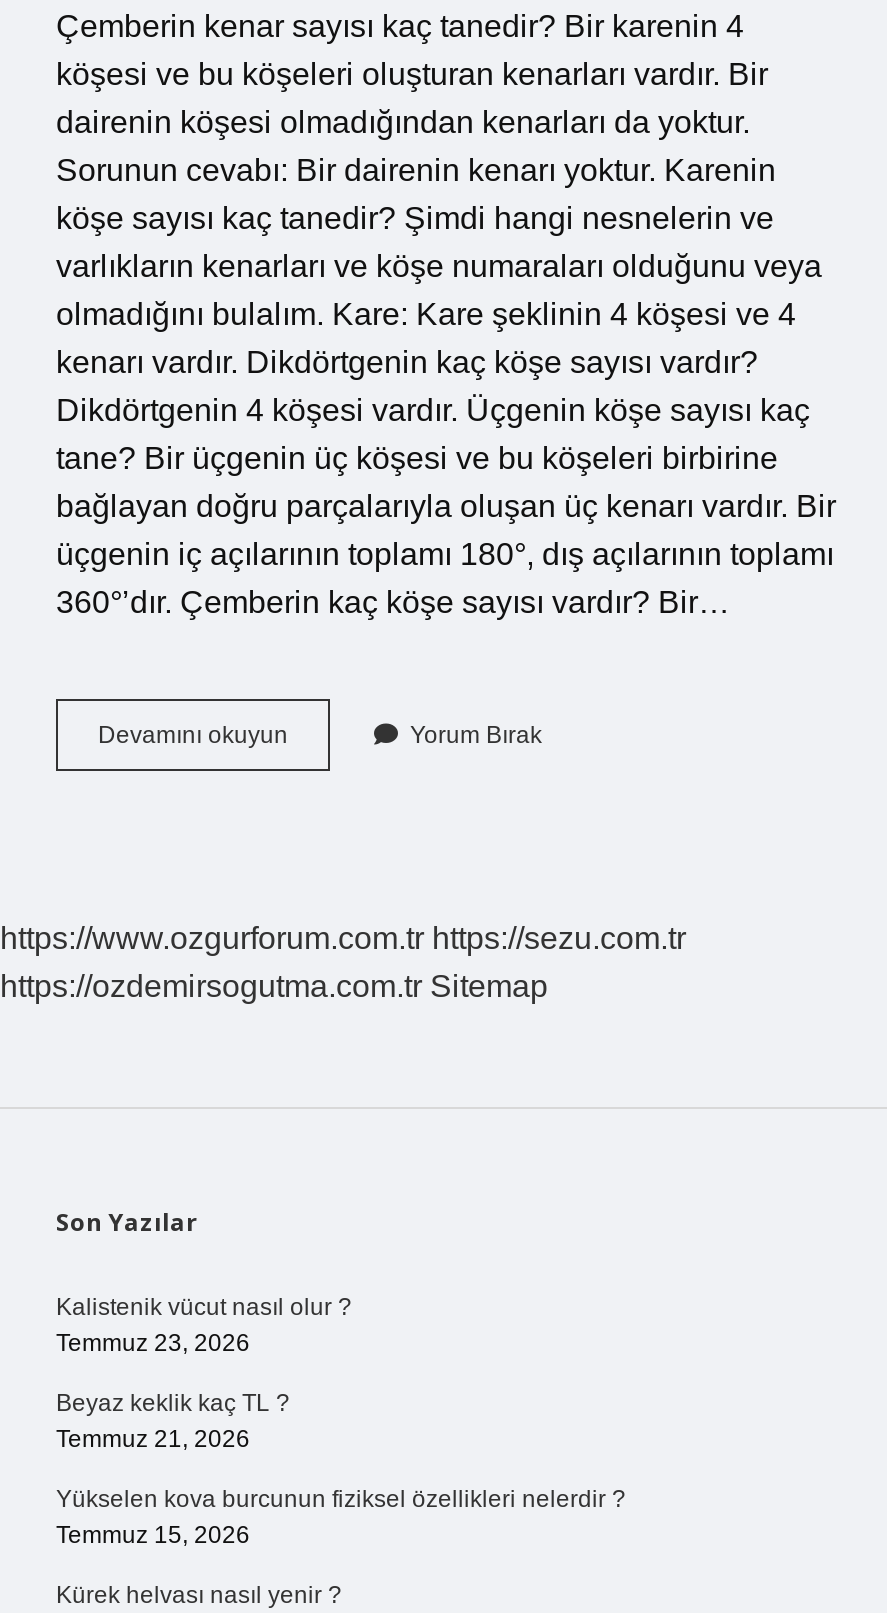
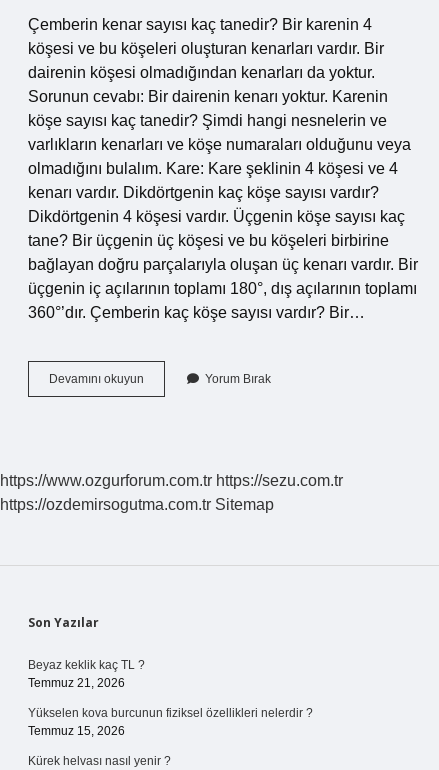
[56,1293,352,1357] Kalistenik vücut nasıl olur ? | Temmuz 23, 2026 -> none

